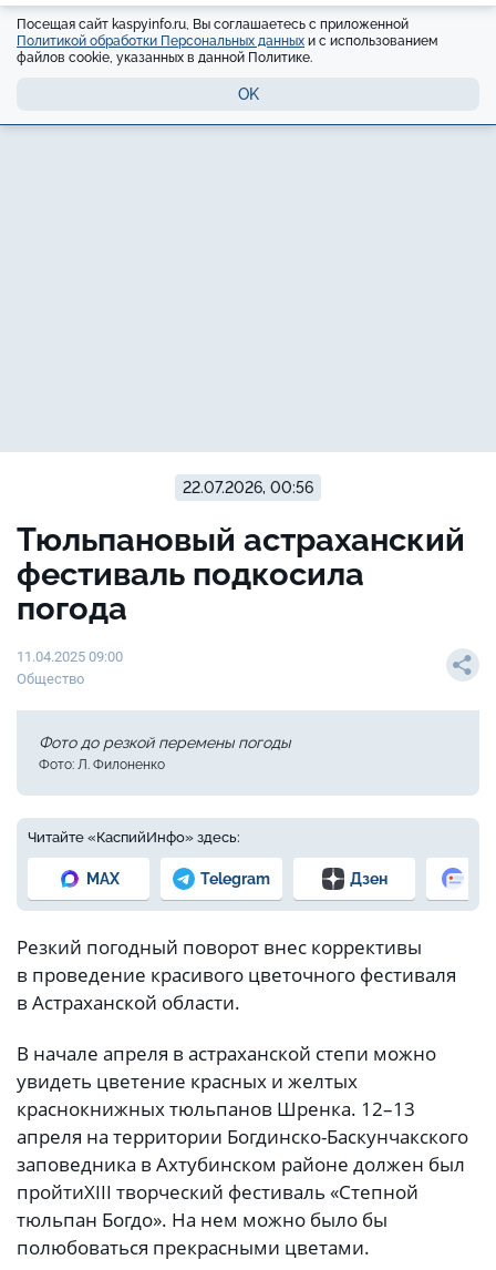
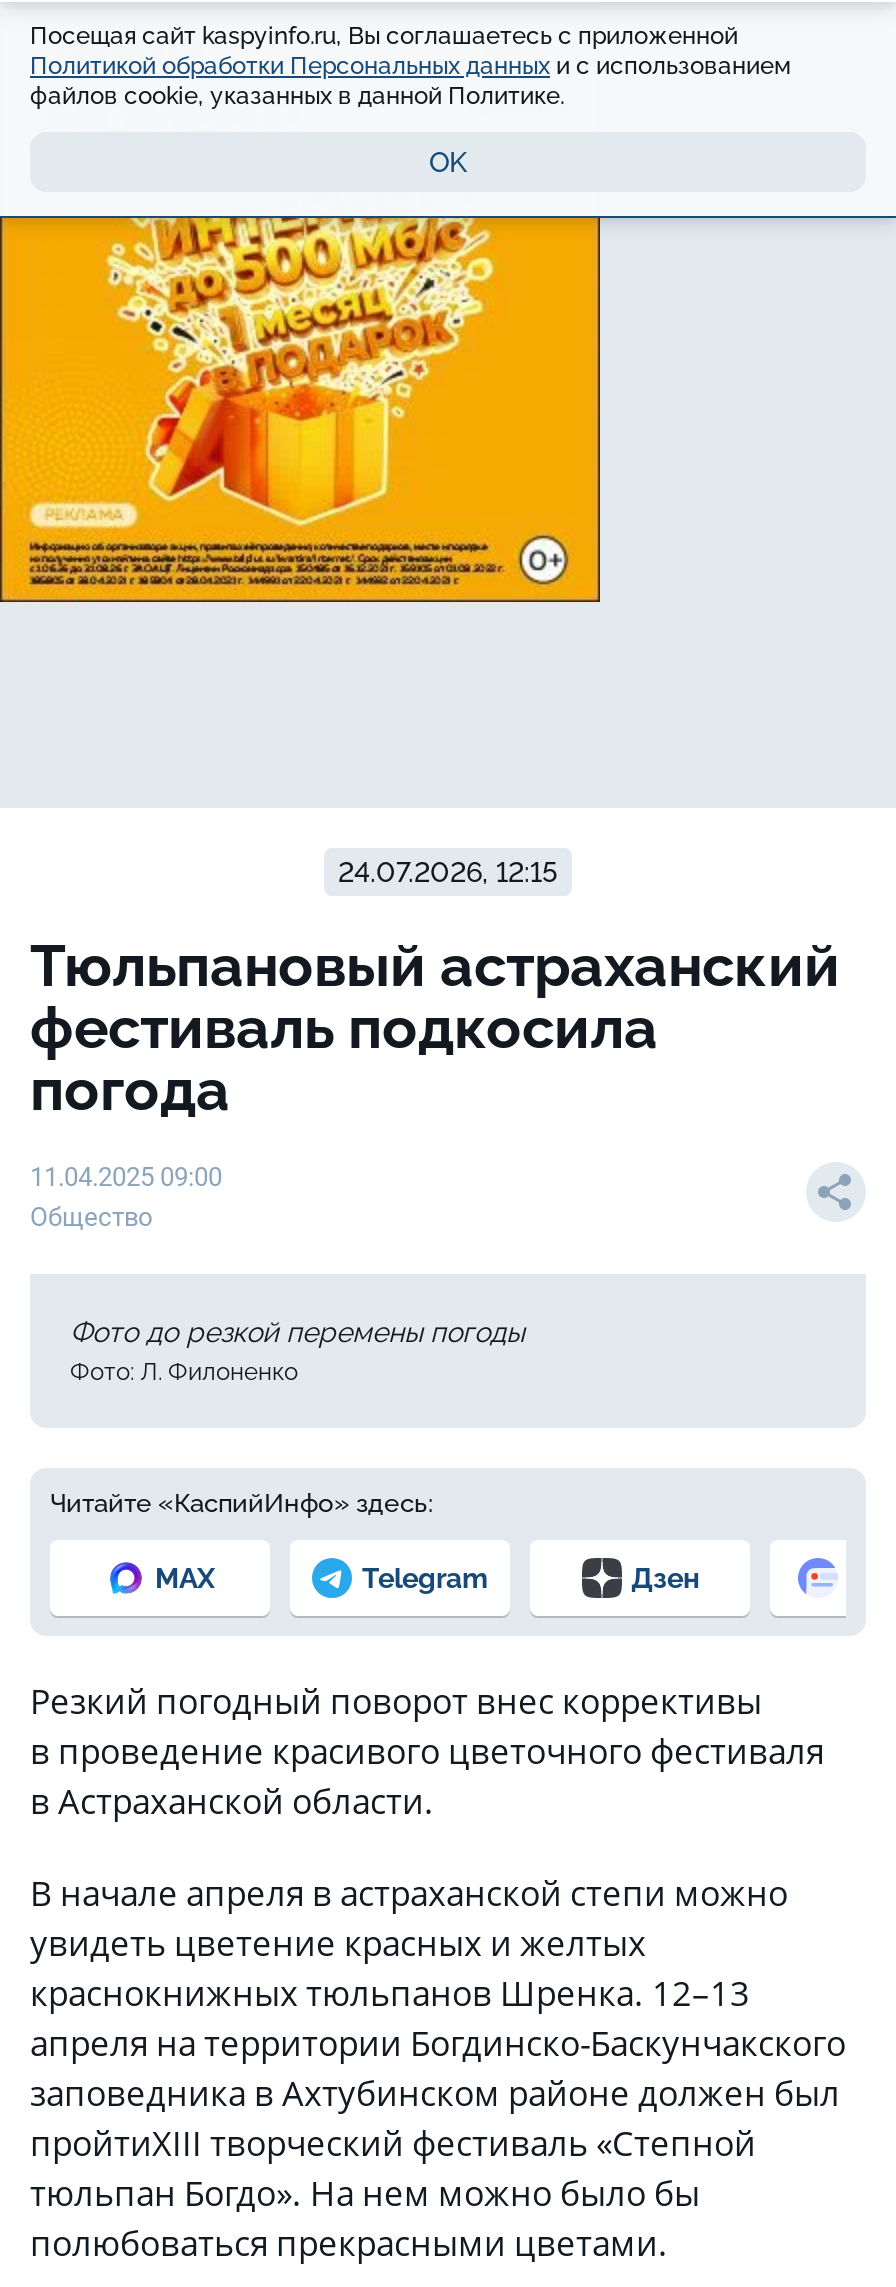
none -> [6,216,602,604] [image]
[183,479,313,497] 22.07.2026, 00:56 -> [338,856,558,888] 24.07.2026, 12:15

